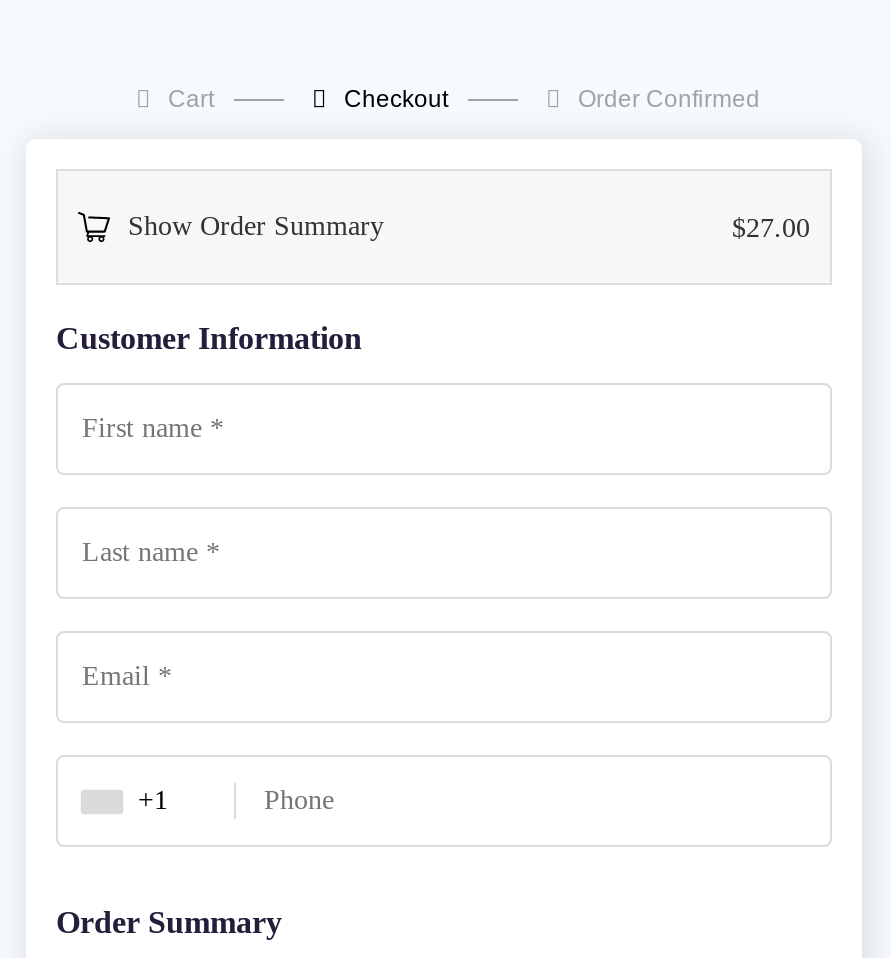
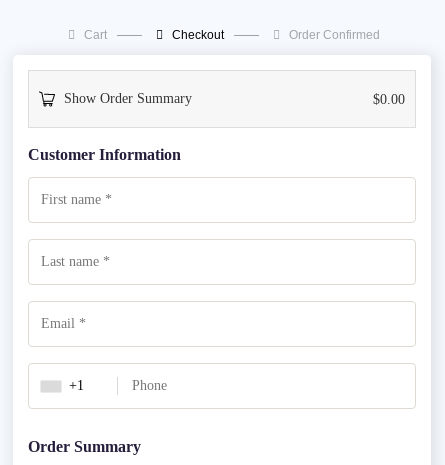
[732,213,810,243] $27.00 -> [373,92,405,107] $0.00

